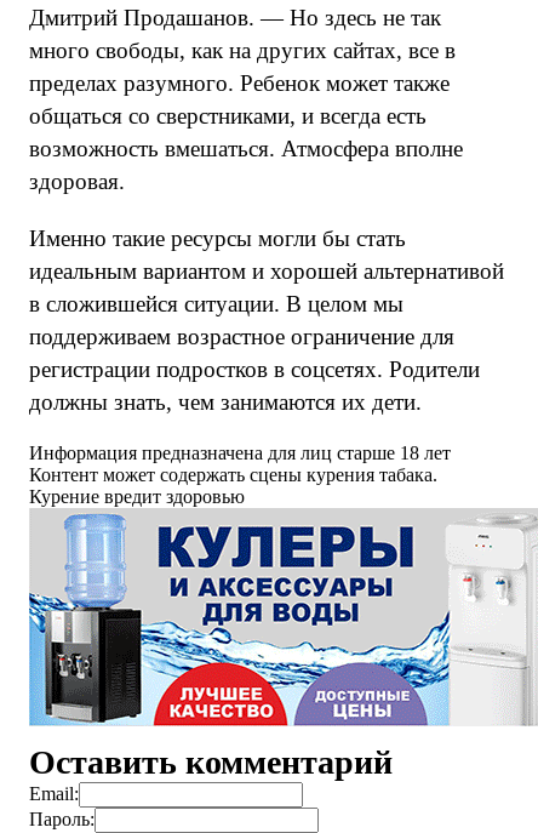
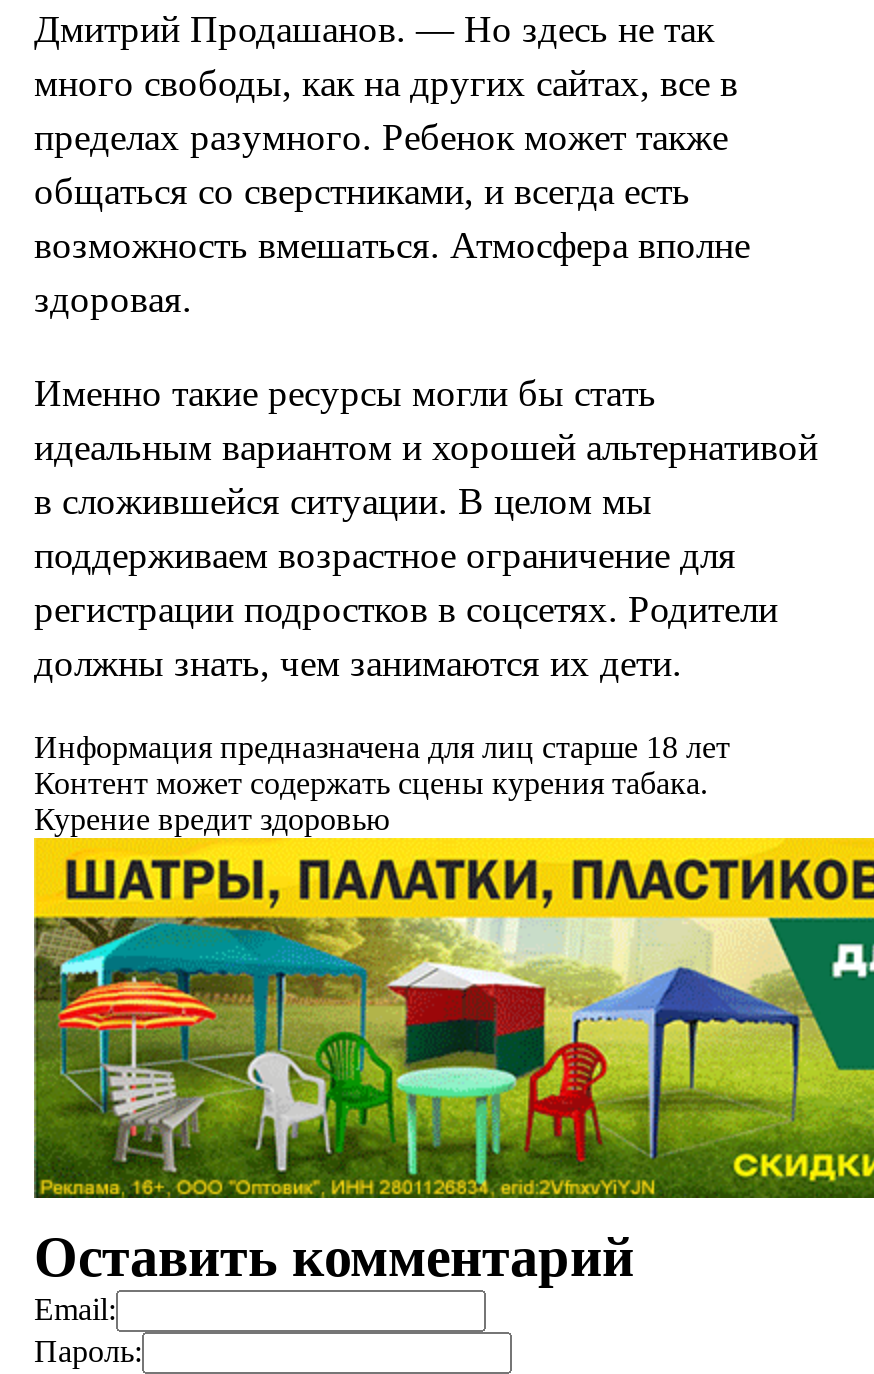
[28,508,534,726] [image] -> [32,836,868,1200] [image]

